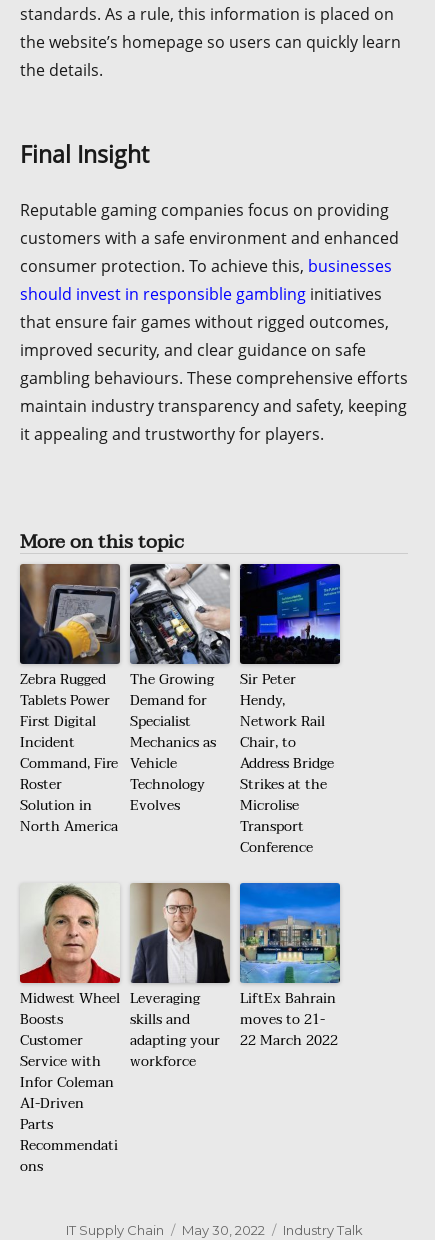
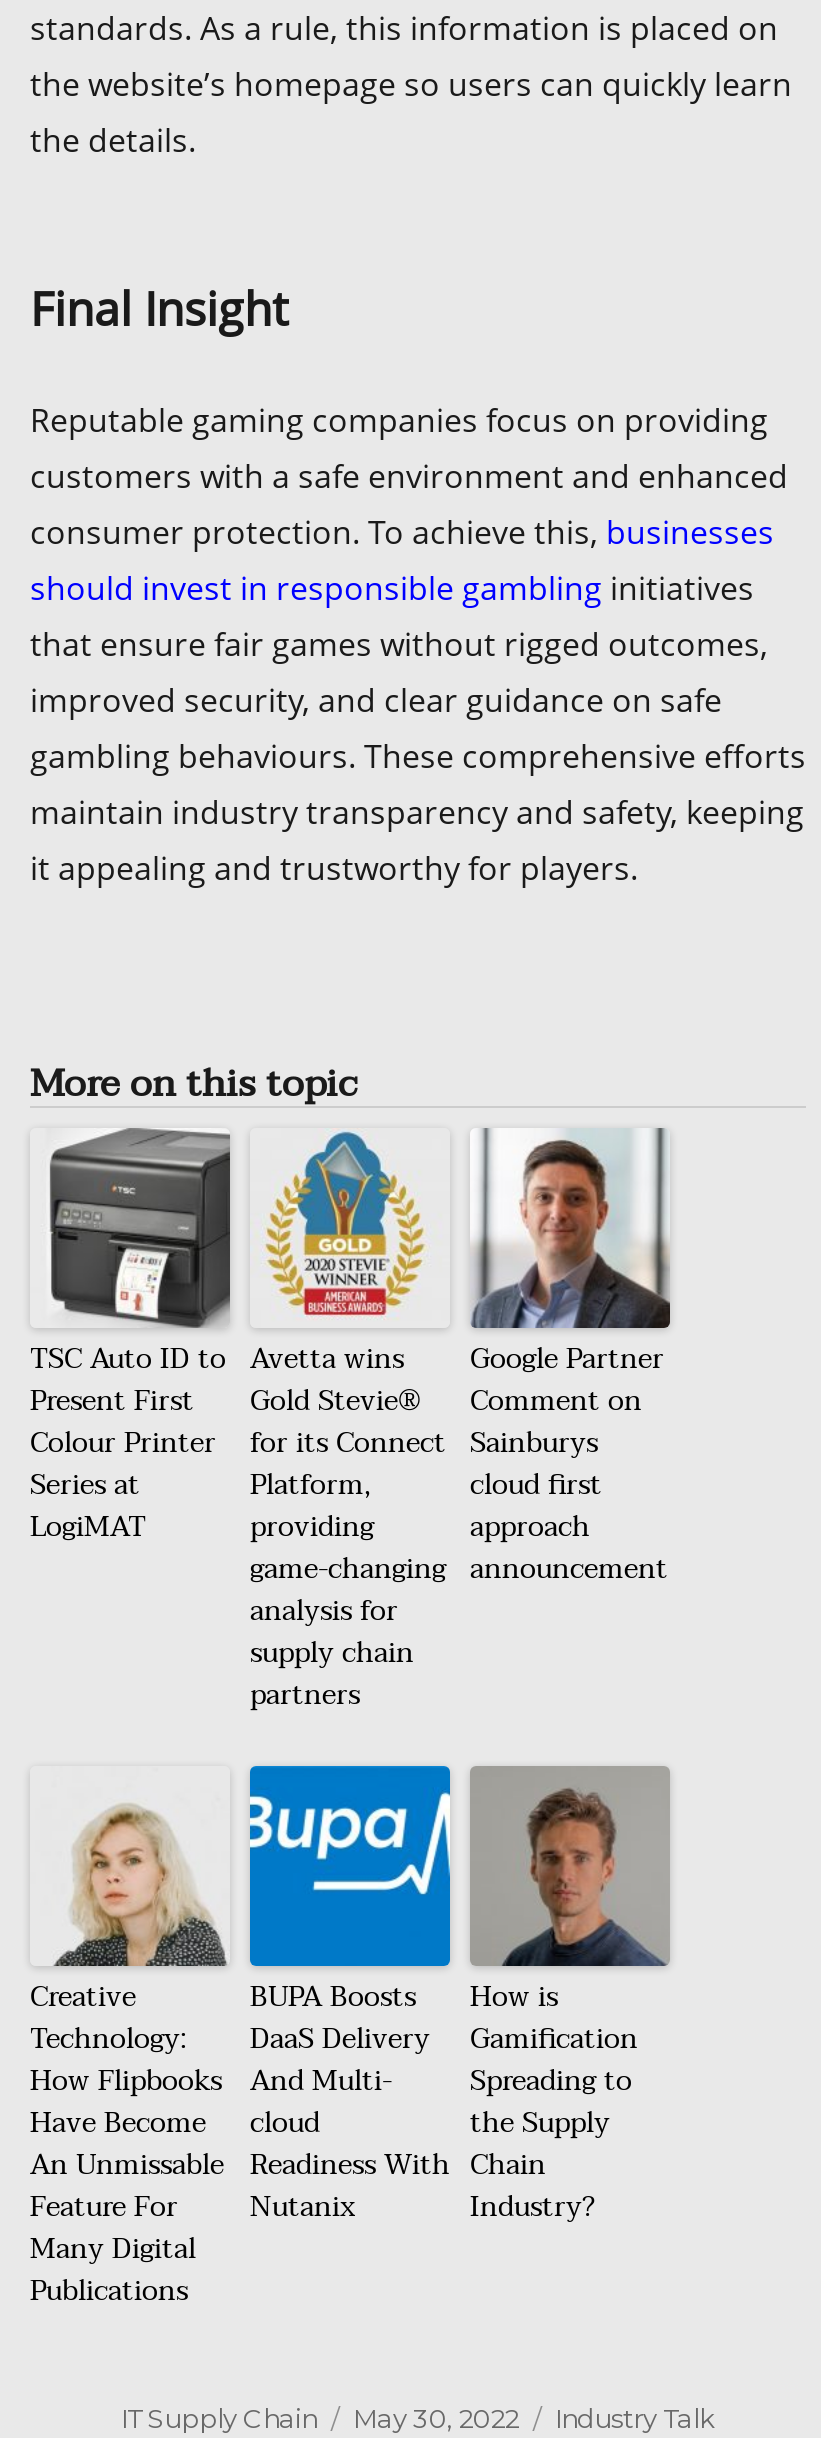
[19,563,120,838] [image] | Zebra Rugged | Tablets Power | First Digital | Incident | Command, Fire | Roster | Solution in | North America -> [30,1128,228,1550] [image] | TSC Auto ID to | Present First | Colour Printer | Series at | LogiMAT
[129,563,231,817] [image] | The Growing | Demand for | Specialist | Mechanics as | Vehicle | Technology | Evolves -> [250,1128,450,1718] [image] | Avetta wins | Gold Stevie® | for its Connect | Platform, | providing | game-changing | analysis for | supply chain | partners
[239,563,341,859] [image] | Sir Peter | Hendy, | Network Rail | Chair, to | Address Bridge | Strikes at the | Microlise | Transport | Conference -> [470,1128,672,1592] [image] | Google Partner | Comment on | Sainburys | cloud first | approach | announcement
[19,884,121,1178] [image] | Midwest Wheel | Boosts | Customer | Service with | Infor Coleman | AI-Driven | Parts | Recommendati | ons -> [30,1770,224,2314] [image] | Creative | Technology: | How Flipbooks | Have Become | An Unmissable | Feature For | Many Digital | Publications
[130,882,231,1073] [image] | Leveraging | skills and | adapting your | workforce -> [248,1764,452,2230] [image] | BUPA Boosts | DaaS Delivery | And Multi- | cloud | Readiness With | Nutanix
[239,882,341,1052] [image] | LiftEx Bahrain | moves to 21- | 22 March 2022 -> [470,1766,670,2230] [image] | How is | Gamification | Spreading to | the Supply | Chain | Industry?

